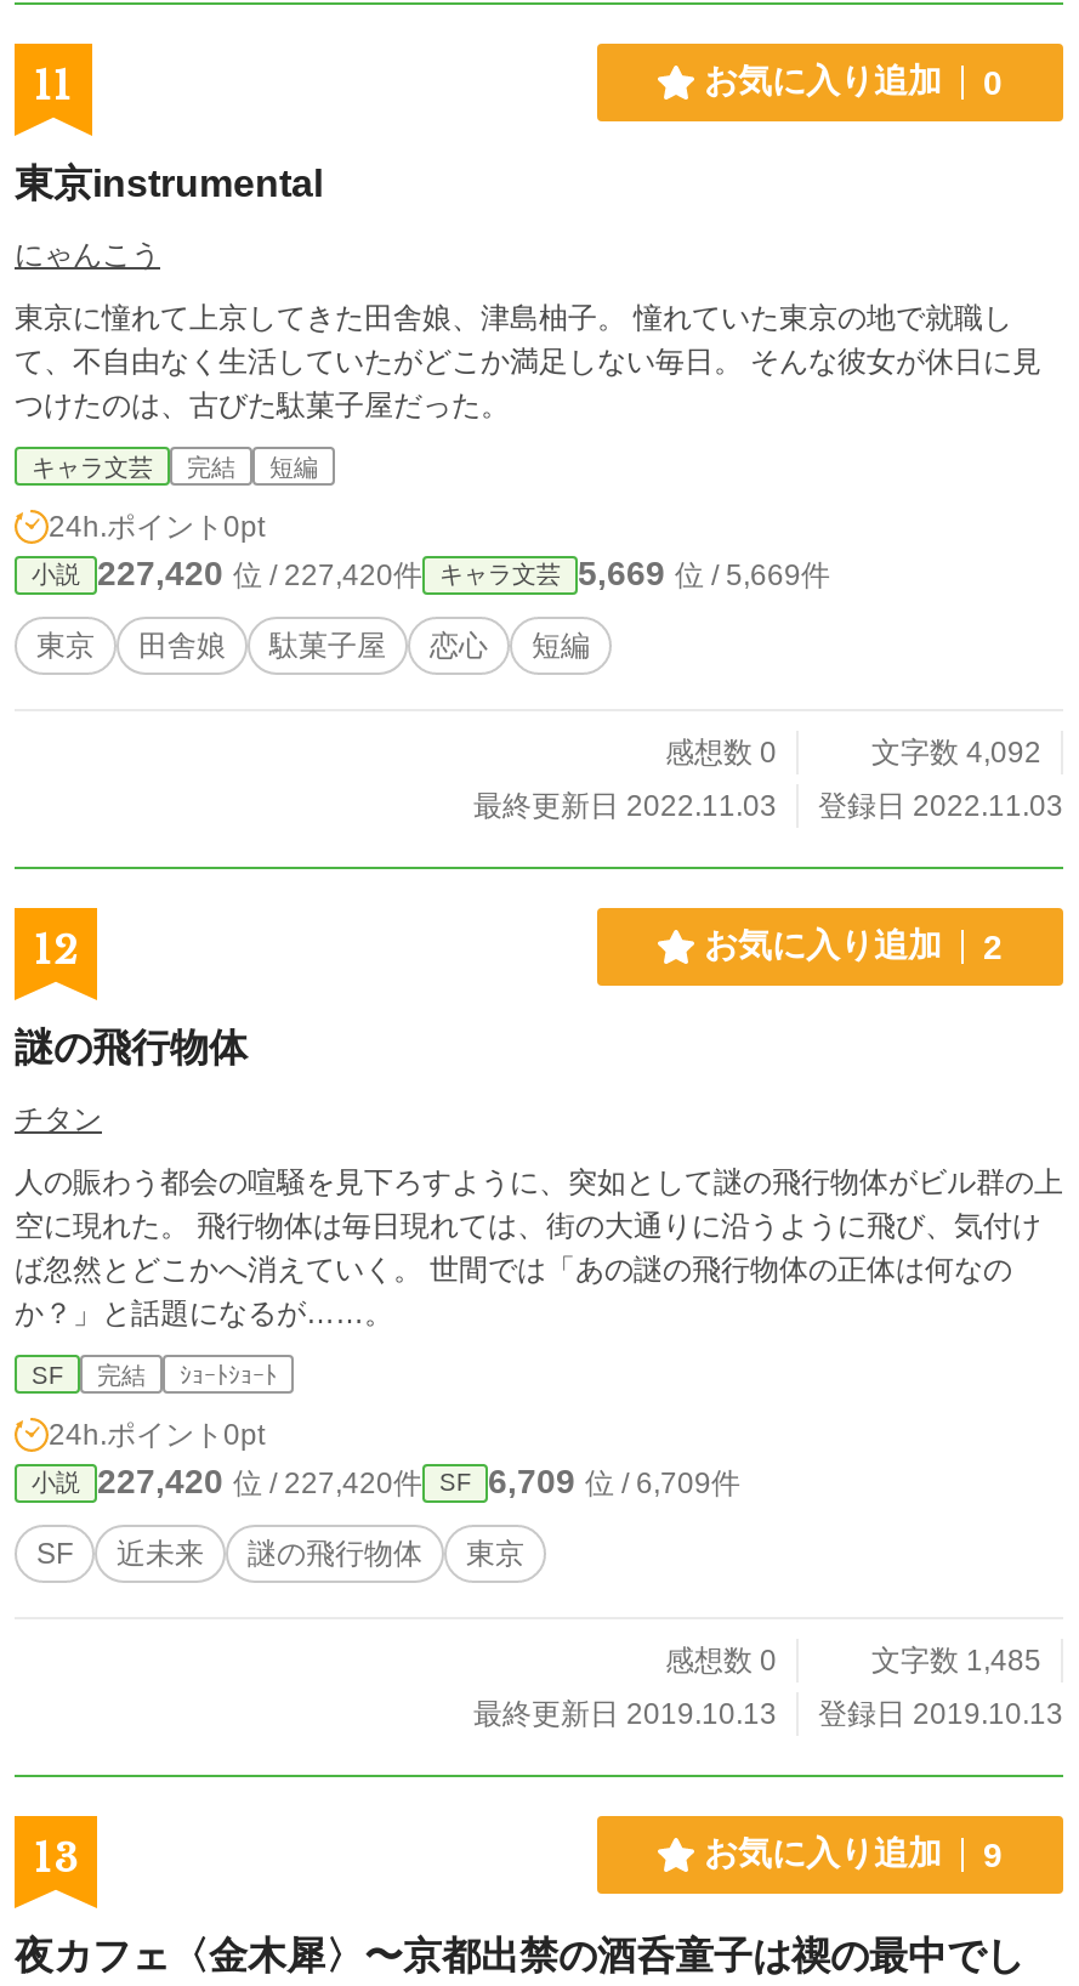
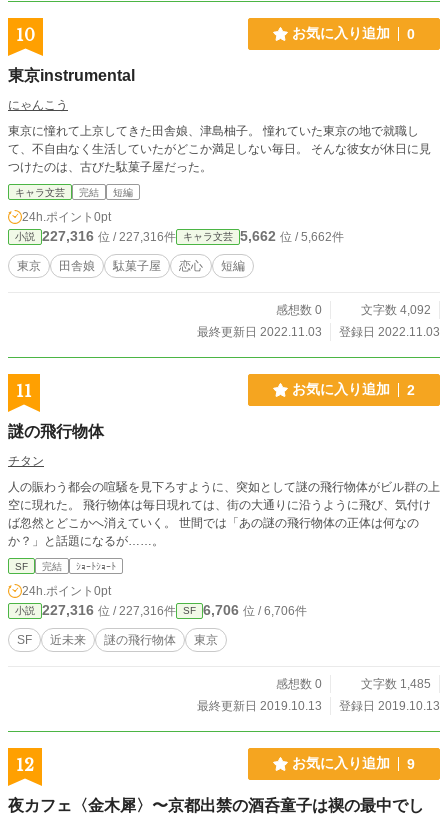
[34,61,73,109] 11 -> [16,25,35,45] 10
[97,554,422,592] 227,420位 / 227,420件 -> [42,228,176,244] 227,316位 / 227,316件
[578,554,830,592] 5,669位 / 5,669件 -> [240,228,344,244] 5,662位 / 5,662件
[34,925,78,974] 12 -> [16,381,32,401] 11
[97,1462,422,1500] 227,420位 / 227,420件 -> [42,602,176,618] 227,316位 / 227,316件
[488,1462,740,1500] 6,709位 / 6,709件 -> [203,602,307,618] 6,706位 / 6,706件
[34,1833,78,1882] 13 -> [16,755,34,775] 12

